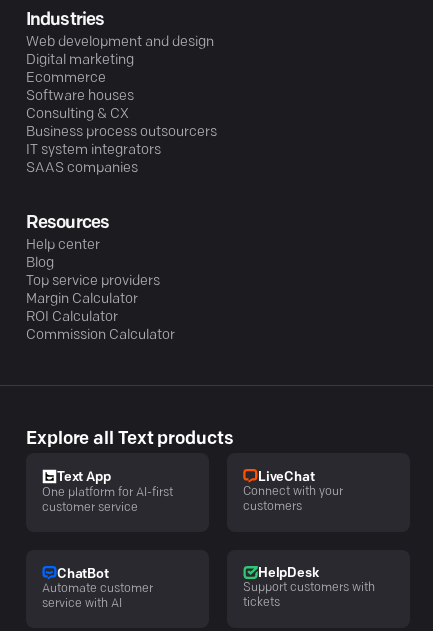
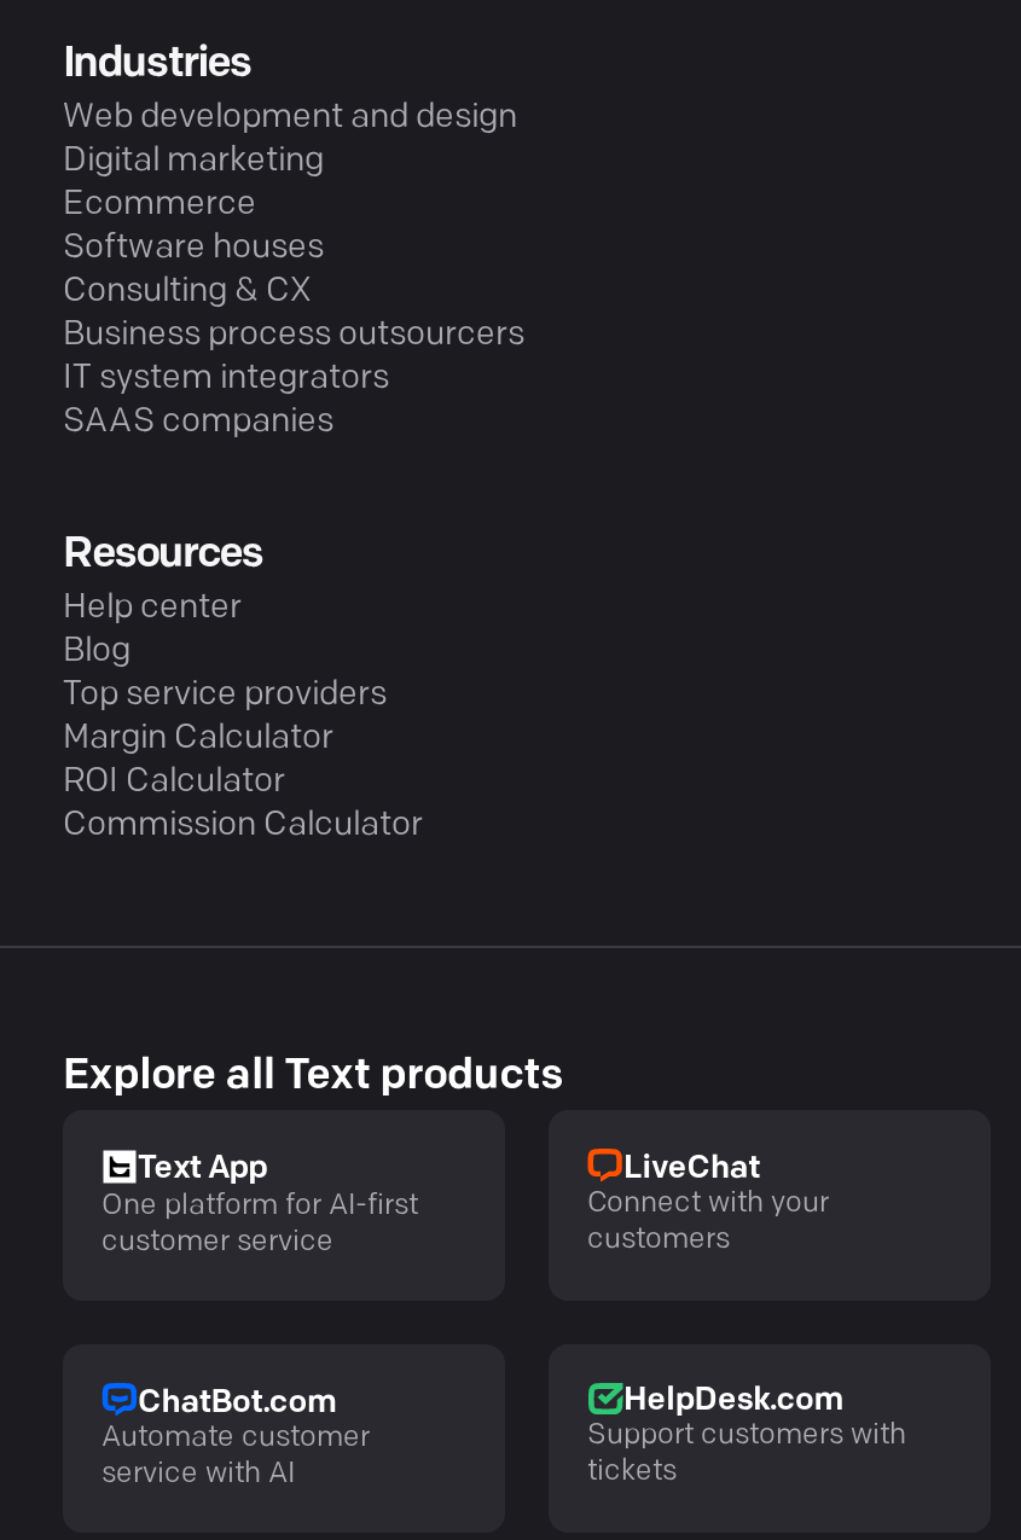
[57,568,109,581] ChatBot -> [138,1387,335,1418] ChatBot.com
[258,567,318,580] HelpDesk -> [623,1385,842,1416] HelpDesk.com

